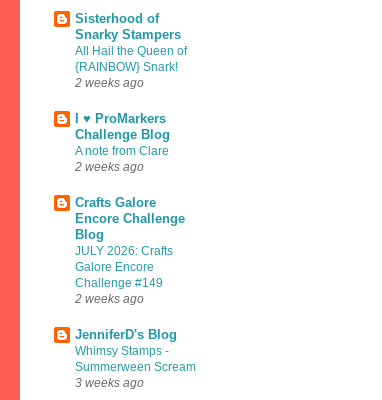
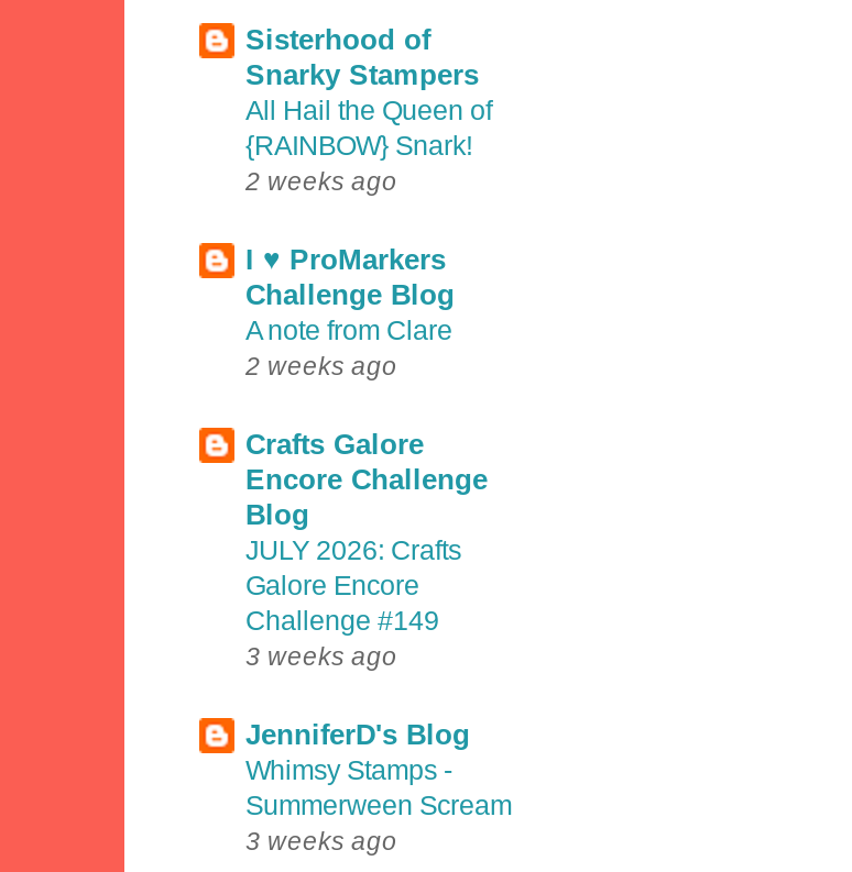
[75,292,144,305] 2 weeks ago -> [245,640,397,669] 3 weeks ago

